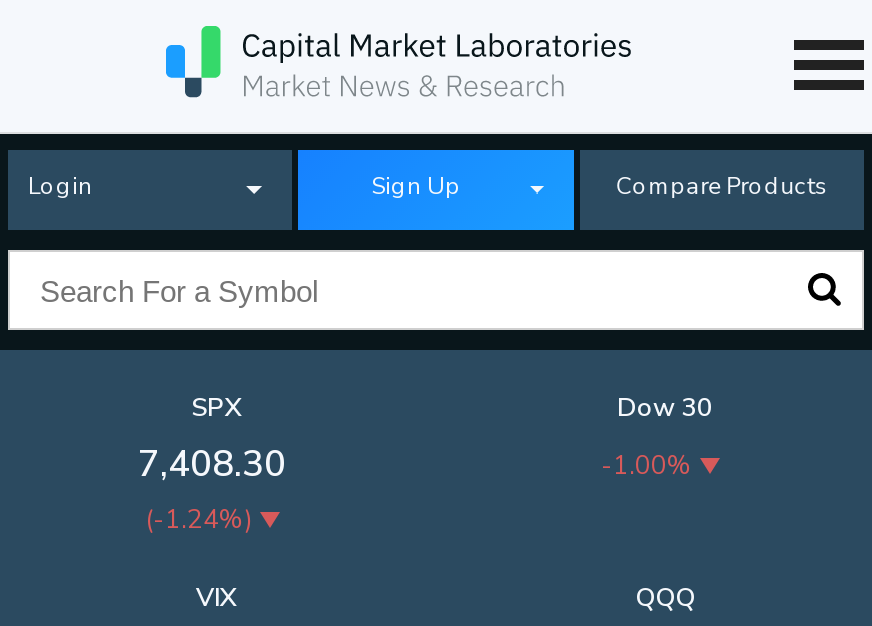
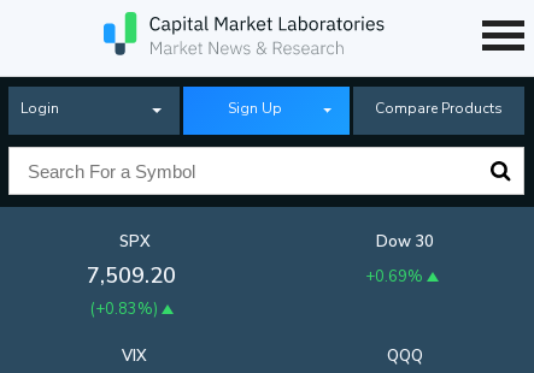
[128,440,296,488] 7,408.30 -> [81,261,182,290] 7,509.20
[601,448,693,484] -1.00% -> [365,266,422,288] +0.69%
[145,502,259,538] (-1.24%) -> [90,298,161,320] (+0.83%)

